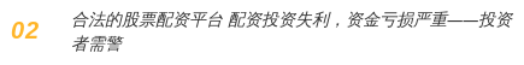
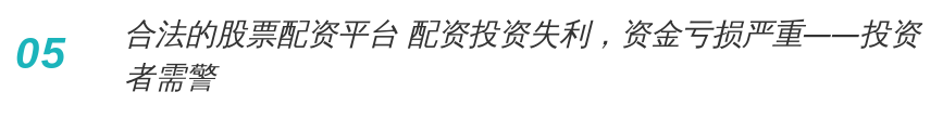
[11,17,40,44] 02 -> [15,30,67,77] 05

